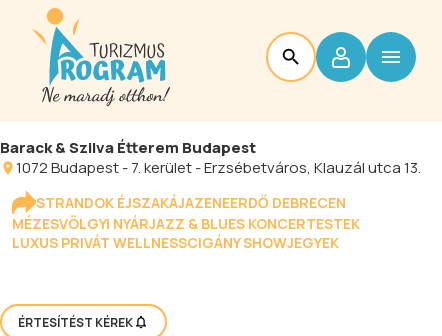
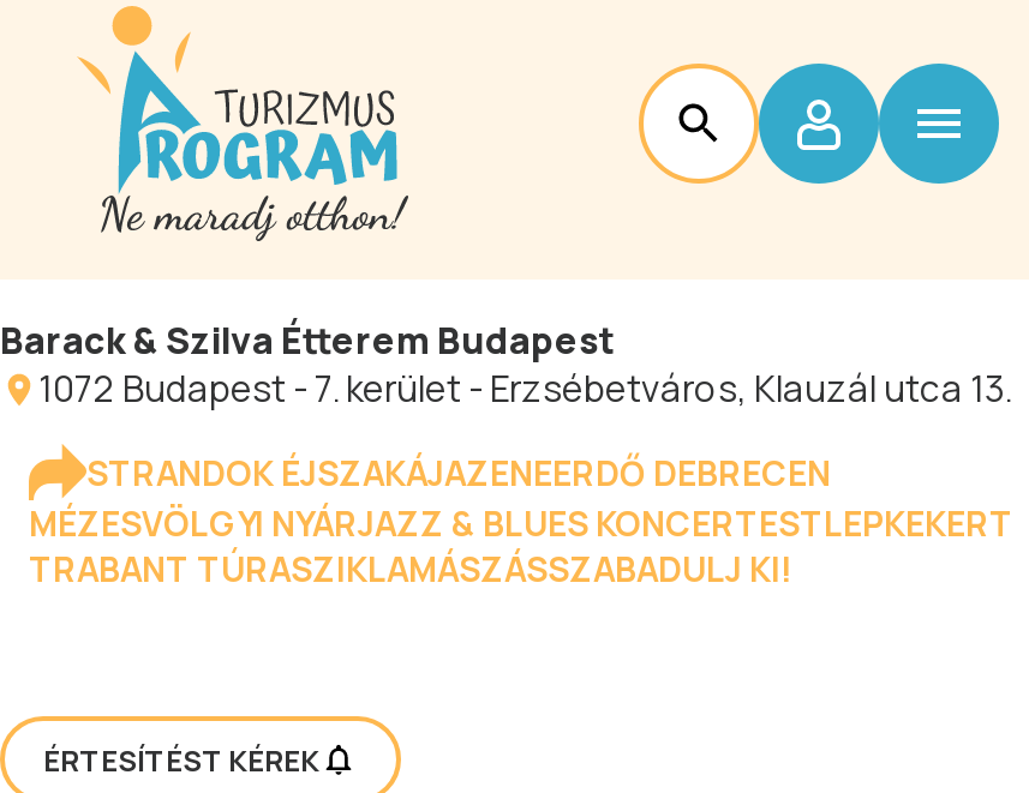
[12,214,360,252] MÉZESVÖLGYI NYÁRJAZZ & BLUES KONCERTESTEK | LUXUS PRIVÁT WELLNESSCIGÁNY SHOWJEGYEK -> [29,500,1013,591] MÉZESVÖLGYI NYÁRJAZZ & BLUES KONCERTESTLEPKEKERT | TRABANT TÚRASZIKLAMÁSZÁSSZABADULJ KI!

